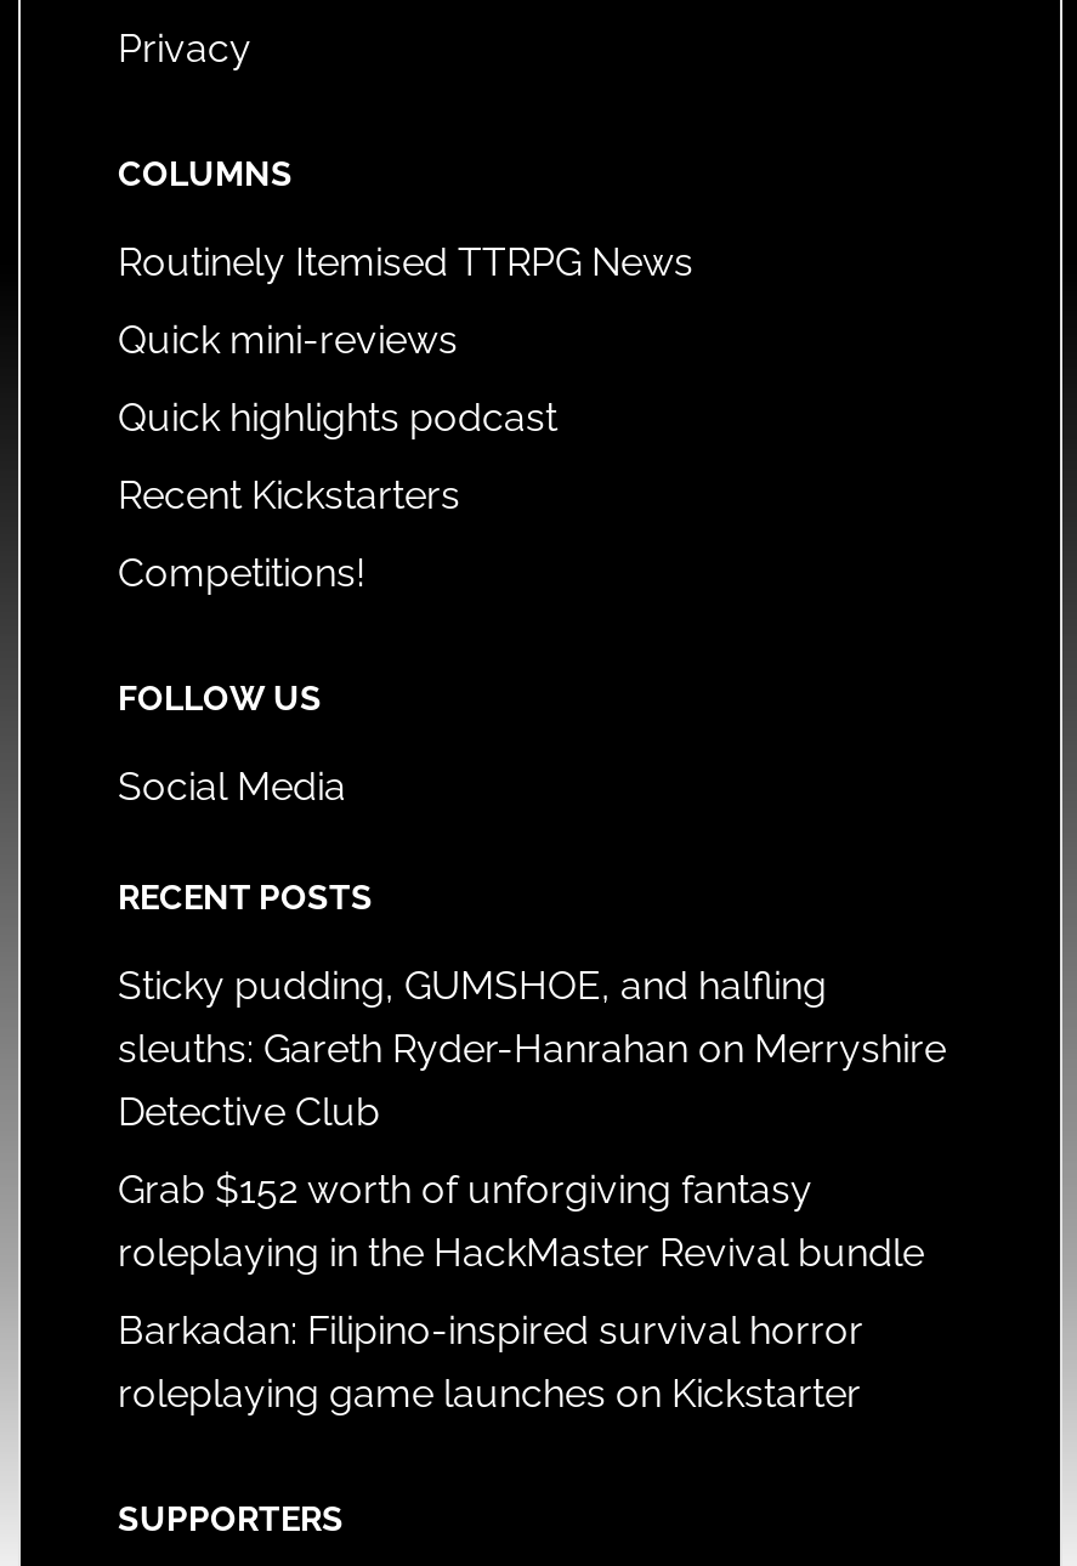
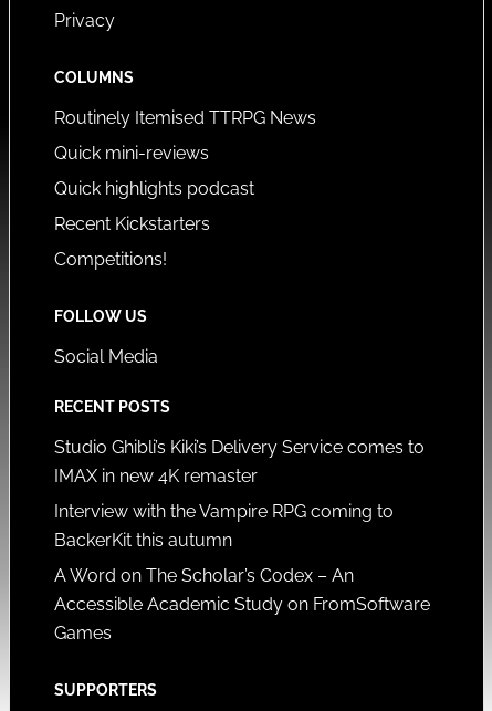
[118,962,946,1134] Sticky pudding, GUMSHOE, and halfling | sleuths: Gareth Ryder-Hanrahan on Merryshire | Detective Club -> [54,436,425,486] Studio Ghibli’s Kiki’s Delivery Service comes to | IMAX in new 4K remaster
[118,1166,924,1275] Grab $152 worth of unforgiving fantasy | roleplaying in the HackMaster Revival bundle -> [54,500,394,550] Interview with the Vampire RPG coming to | BackerKit this autumn
[118,1306,863,1416] Barkadan: Filipino-inspired survival horror | roleplaying game launches on Kickstarter -> [54,565,430,643] A Word on The Scholar’s Codex – An | Accessible Academic Study on FromSoftware | Games

